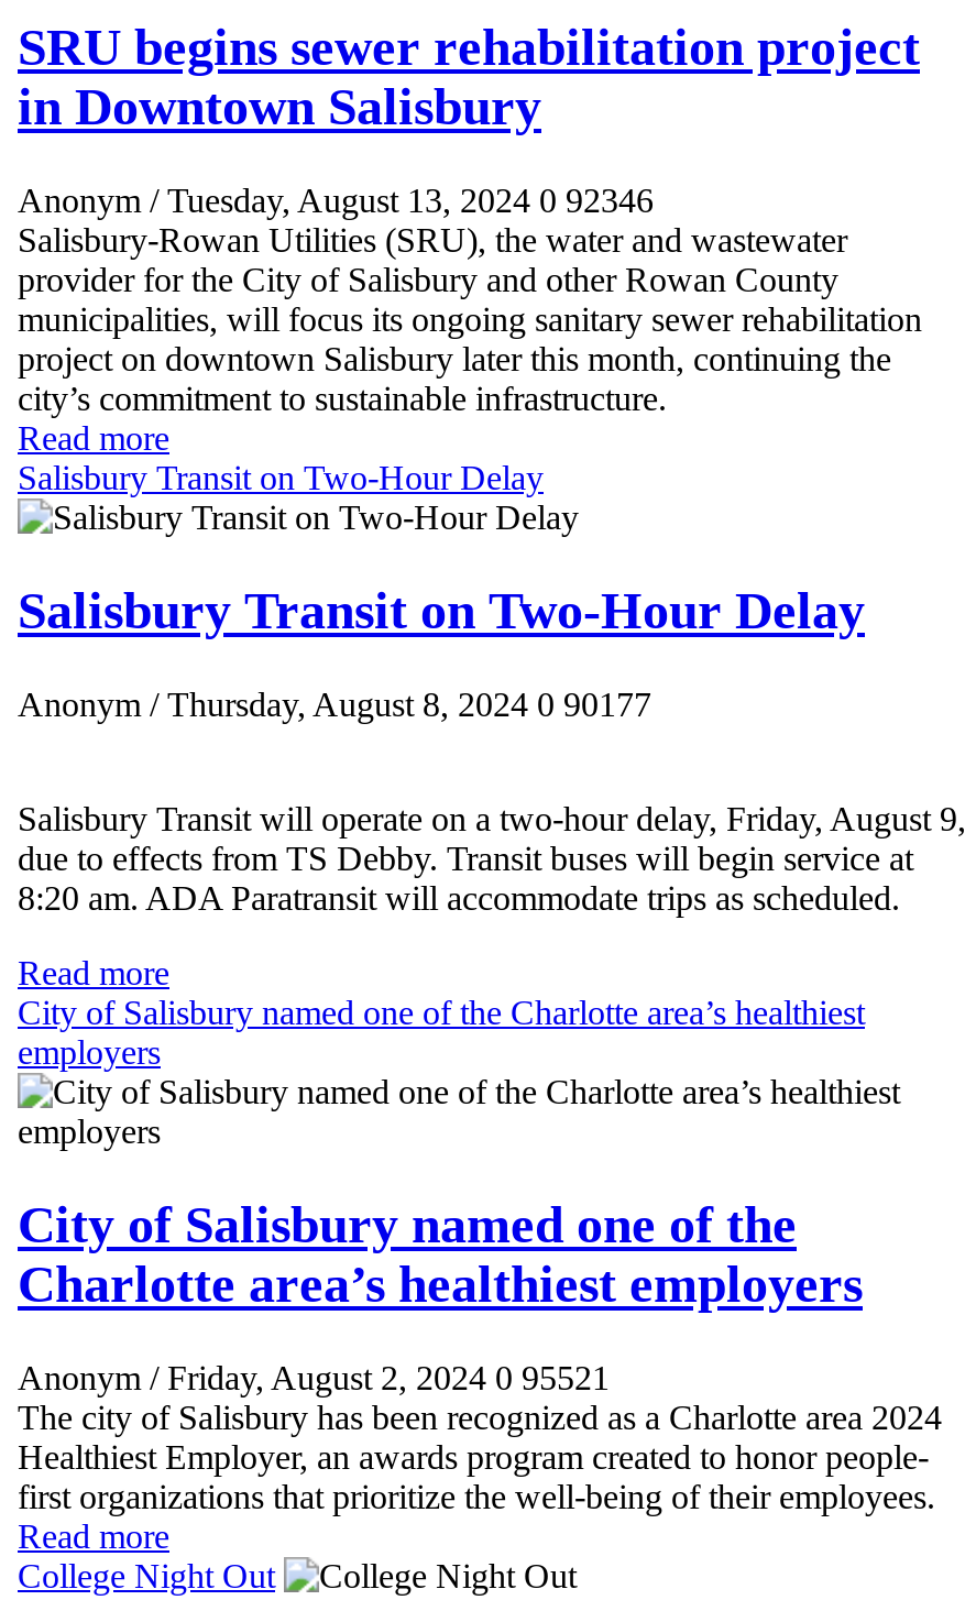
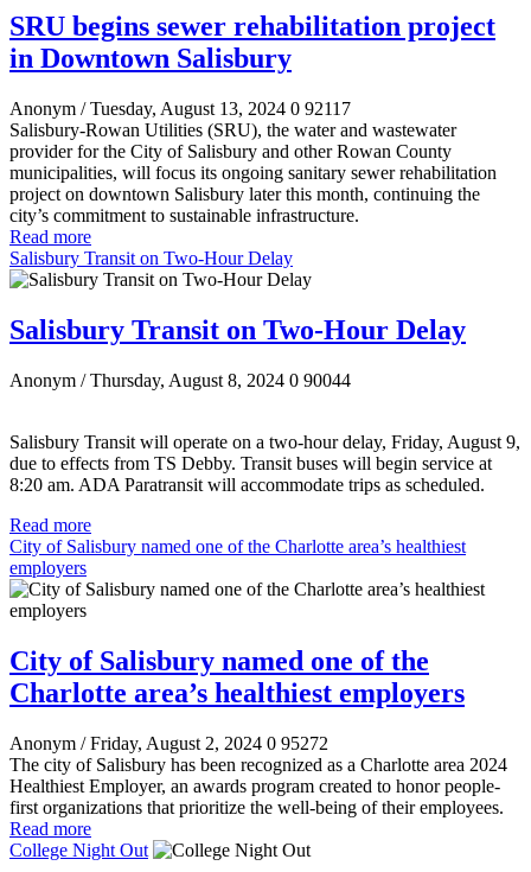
[18,182,654,219] Anonym / Tuesday, August 13, 2024 0 92346 -> [9,99,351,119] Anonym / Tuesday, August 13, 2024 0 92117
[18,685,651,723] Anonym / Thursday, August 8, 2024 0 90177 -> [9,370,351,390] Anonym / Thursday, August 8, 2024 0 90044
[18,1359,610,1396] Anonym / Friday, August 2, 2024 0 95521 -> [9,733,328,753] Anonym / Friday, August 2, 2024 0 95272

